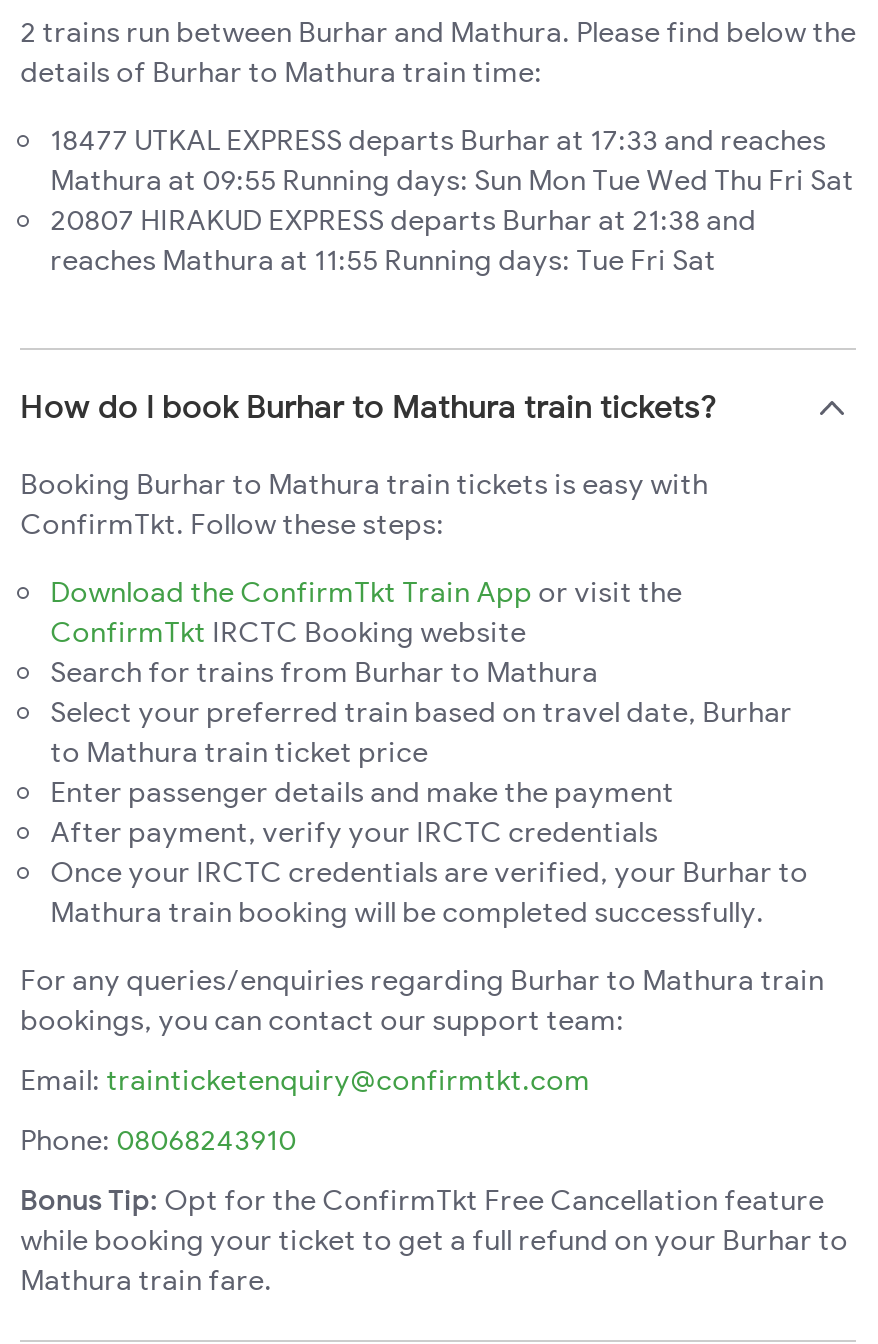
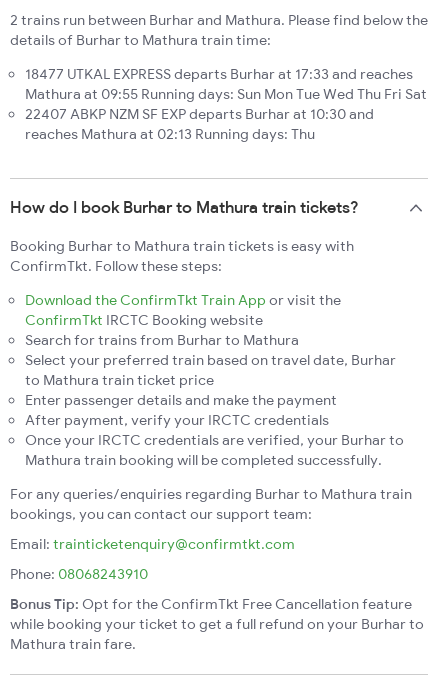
[50,203,756,279] 20807 HIRAKUD EXPRESS departs Burhar at 21:38 and | reaches Mathura at 11:55 Running days: Tue Fri Sat -> [25,105,374,143] 22407 ABKP NZM SF EXP departs Burhar at 10:30 and | reaches Mathura at 02:13 Running days: Thu

